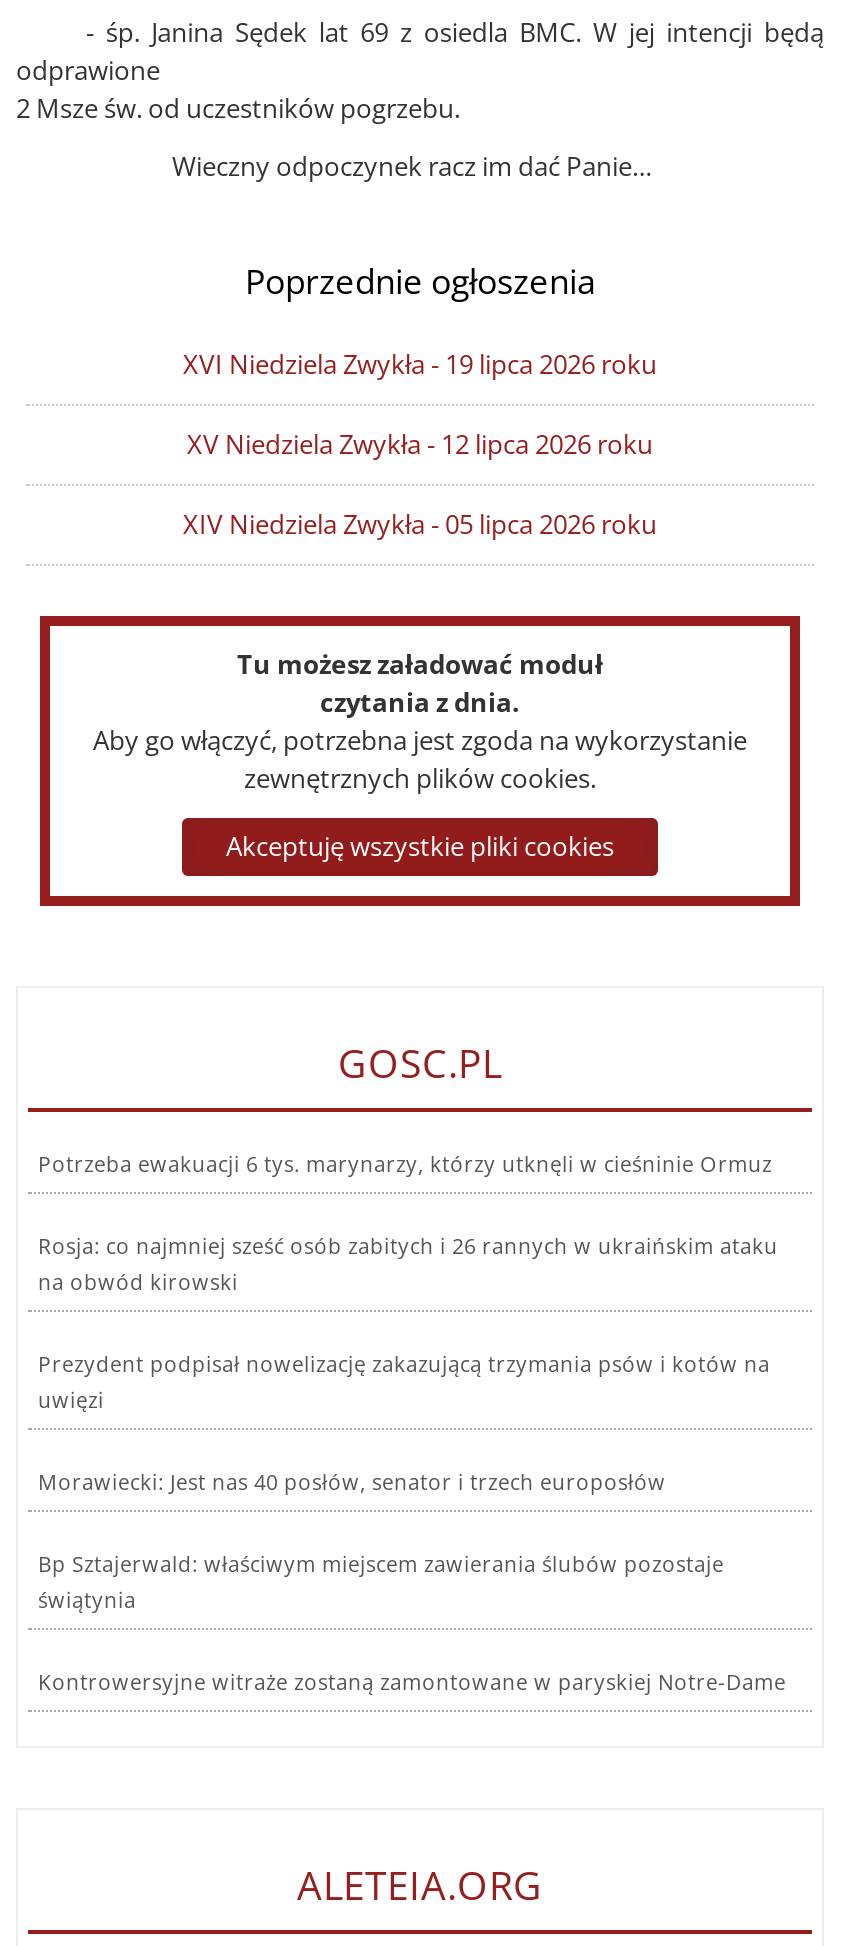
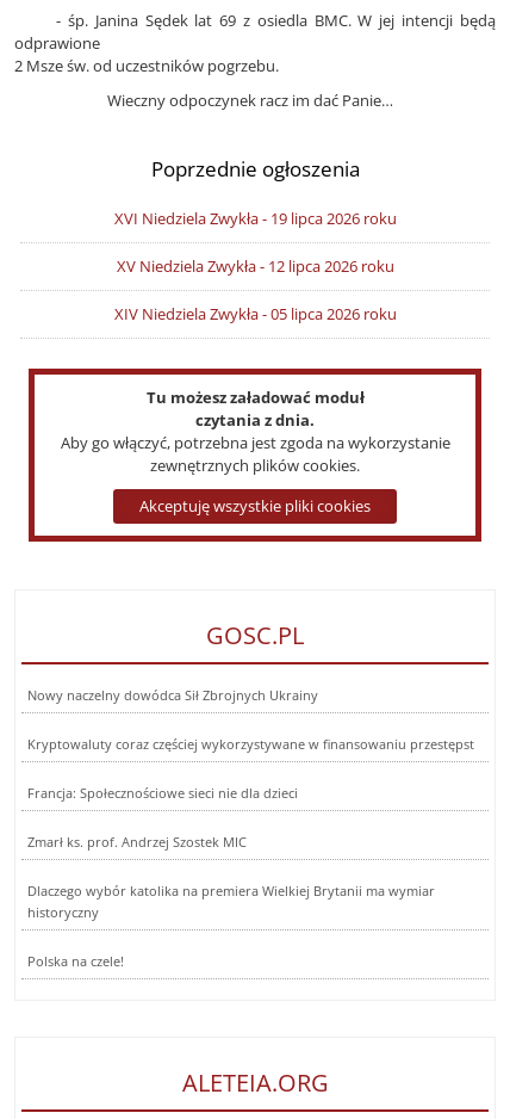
[38,1150,772,1178] Potrzeba ewakuacji 6 tys. marynarzy, którzy utknęli w cieśninie Ormuz -> [27,687,318,704] Nowy naczelny dowódca Sił Zbrojnych Ukrainy
[38,1232,778,1296] Rosja: co najmniej sześć osób zabitych i 26 rannych w ukraińskim ataku | na obwód kirowski -> [27,736,474,753] Kryptowaluty coraz częściej wykorzystywane w finansowaniu przestępst
[38,1350,770,1414] Prezydent podpisał nowelizację zakazującą trzymania psów i kotów na | uwięzi -> [27,785,298,801] Francja: Społecznościowe sieci nie dla dzieci
[38,1468,666,1496] Morawiecki: Jest nas 40 posłów, senator i trzech europosłów -> [27,834,247,850] Zmarł ks. prof. Andrzej Szostek MIC
[38,1550,724,1614] Bp Sztajerwald: właściwym miejscem zawierania ślubów pozostaje | świątynia -> [27,883,435,921] Dlaczego wybór katolika na premiera Wielkiej Brytanii ma wymiar | historyczny
[38,1668,786,1696] Kontrowersyjne witraże zostaną zamontowane w paryskiej Notre-Dame -> [27,953,124,970] Polska na czele!

